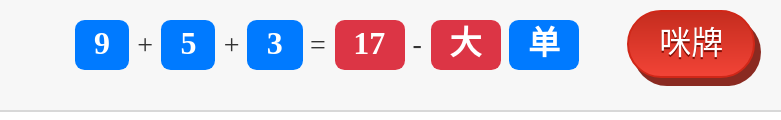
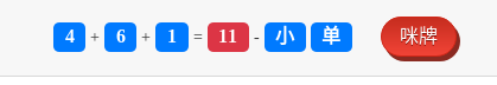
[94,26,110,60] 9 -> [65,26,74,46] 4
[180,26,196,60] 5 -> [116,26,125,46] 6
[267,26,283,60] 3 -> [167,26,177,46] 1
[353,26,385,60] 17 -> [218,26,237,46] 11
[450,26,482,60] 大 -> [276,26,295,46] 小

